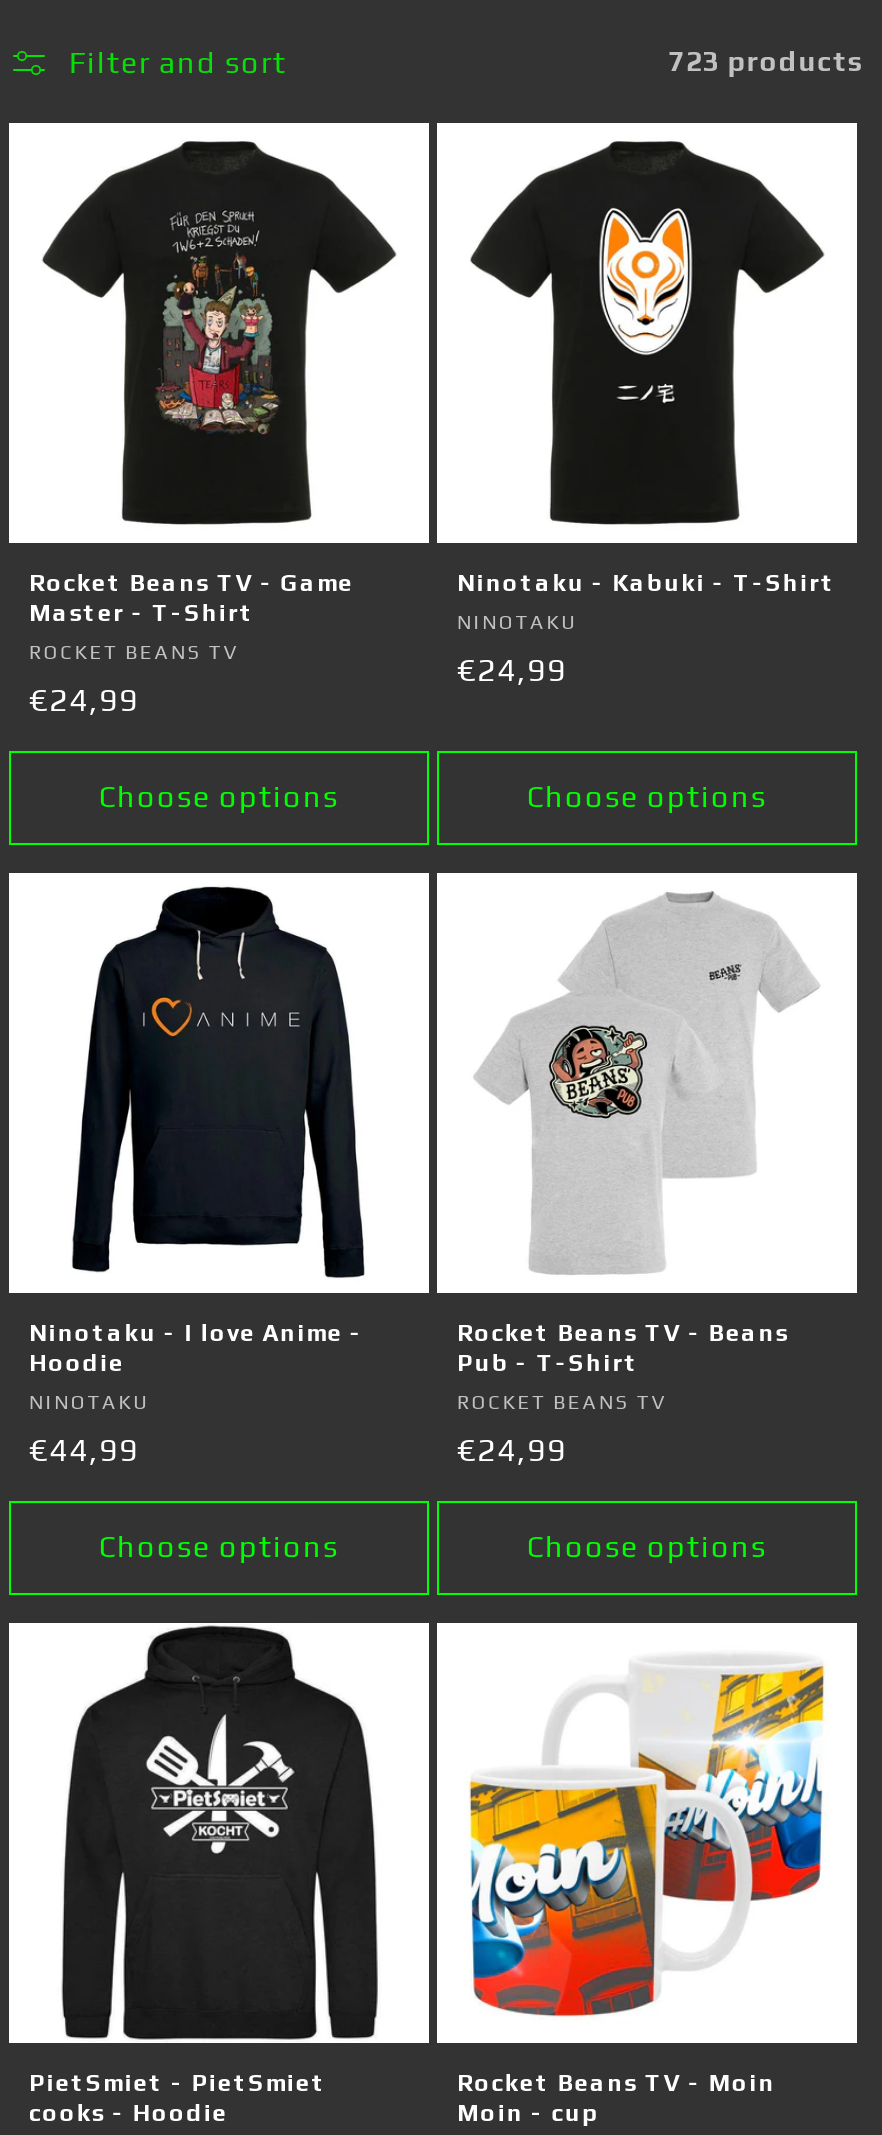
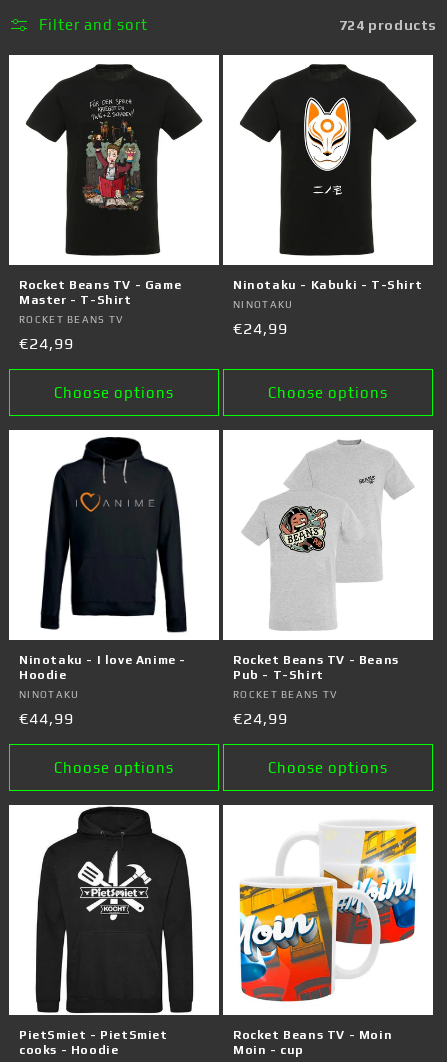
[669,46,865,78] 723 products -> [339,17,437,33] 724 products

